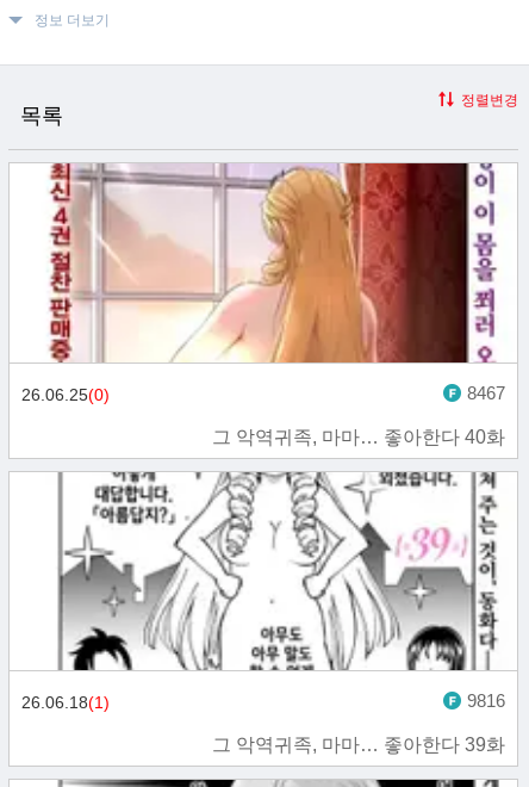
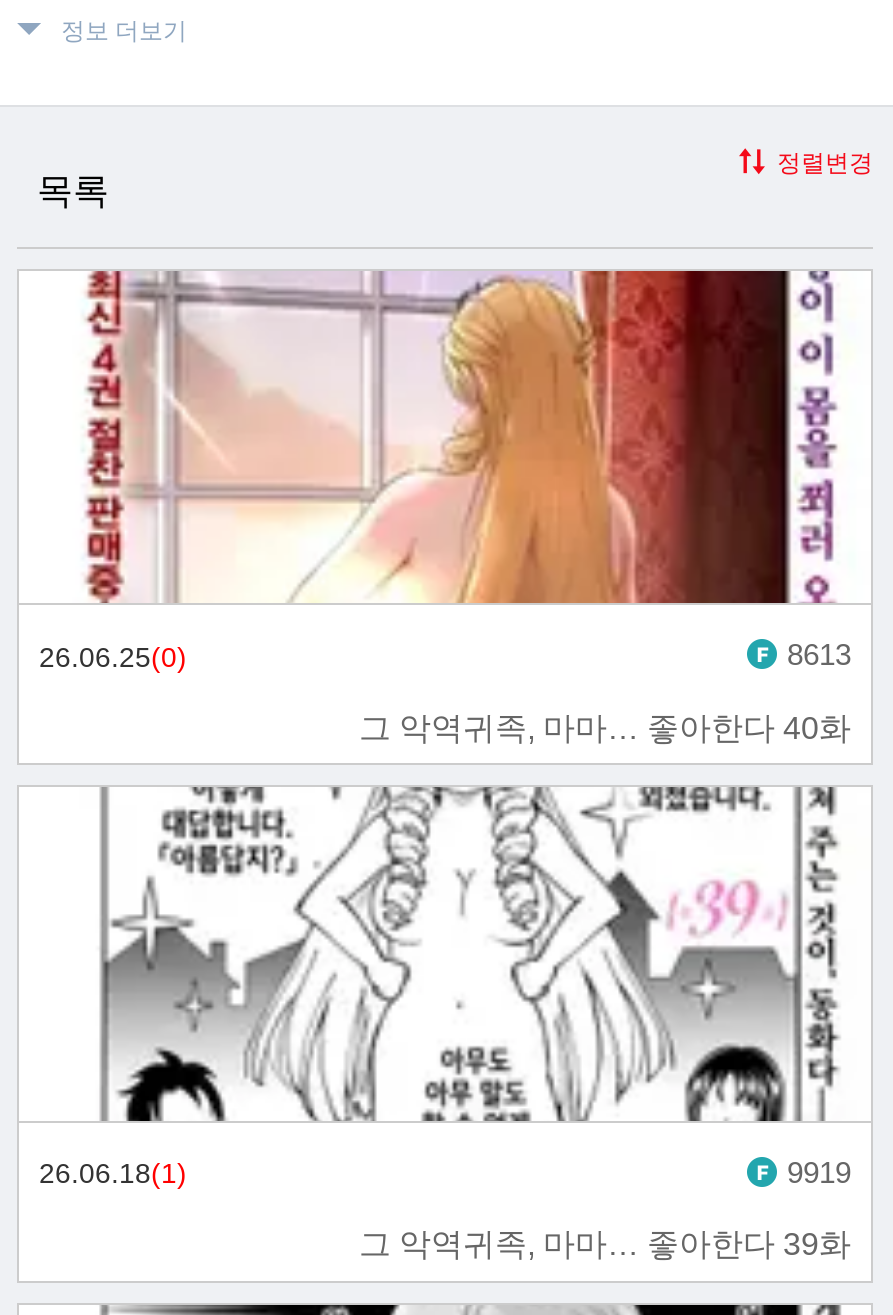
[467,383,505,403] 8467 -> [787,637,851,671] 8613
[467,691,505,711] 9816 -> [787,1154,851,1188] 9919

